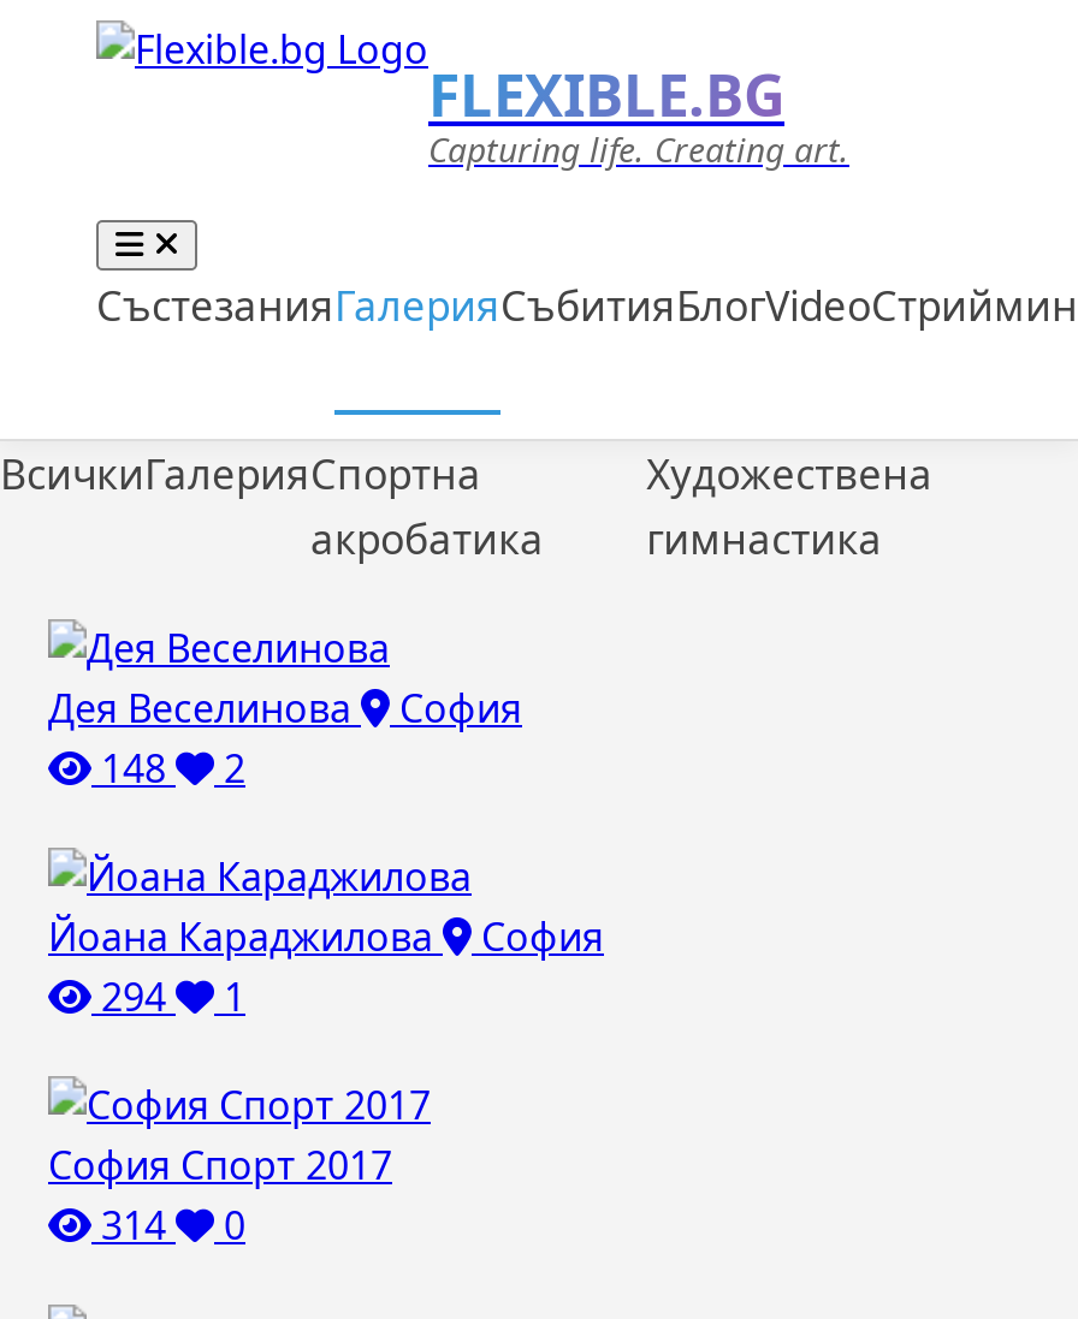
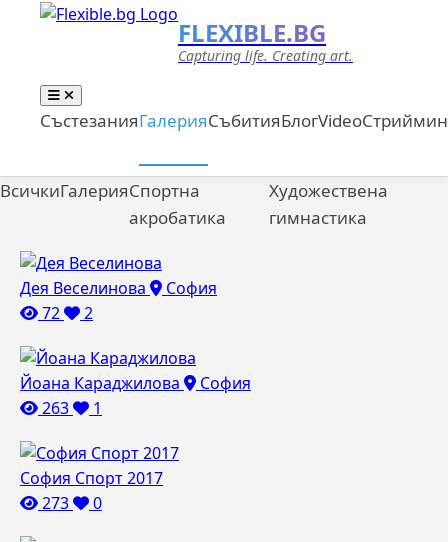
[91,742,245,795] 148 2 -> [38,302,93,324] 72 2
[91,970,245,1023] 294 1 -> [38,397,102,419] 263 1
[91,1199,245,1252] 314 0 -> [38,492,102,514] 273 0

